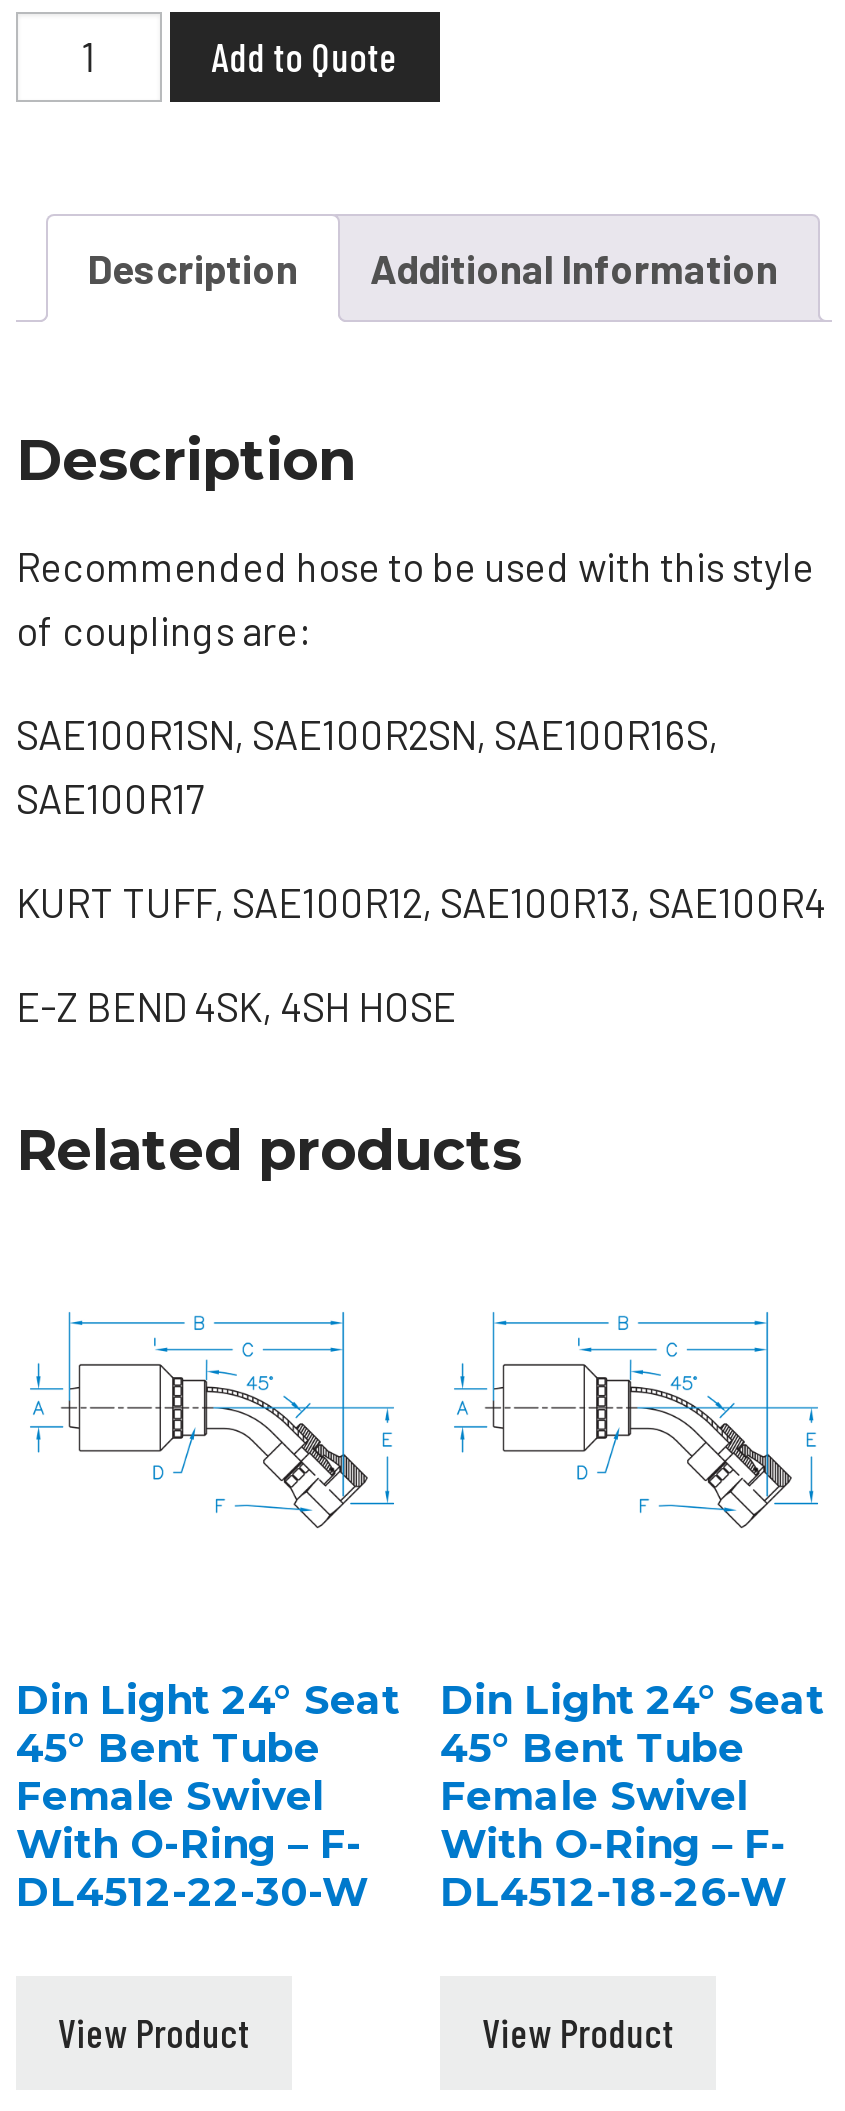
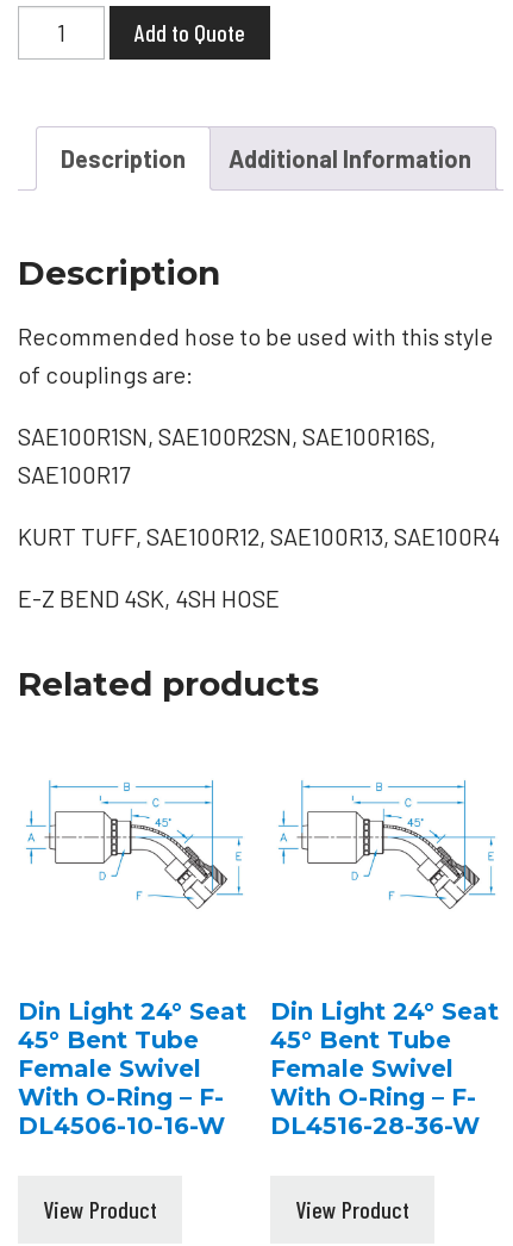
[16,1867,368,1915] DL4512-22-30-W -> [18,1111,225,1140] DL4506-10-16-W
[440,1867,786,1915] DL4512-18-26-W -> [270,1111,480,1140] DL4516-28-36-W

